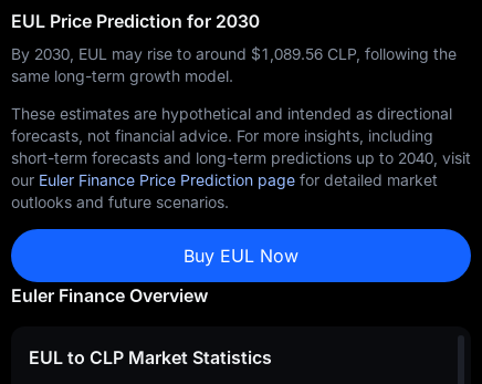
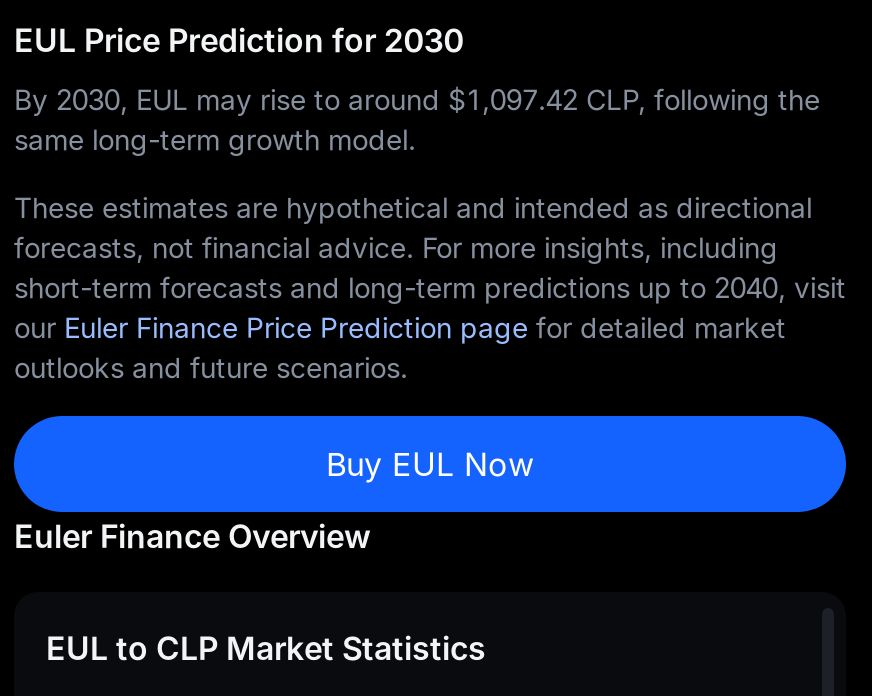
[11,45,457,64] By 2030, EUL may rise to around $1,089.56 CLP, following the -> [14,83,820,117] By 2030, EUL may rise to around $1,097.42 CLP, following the

